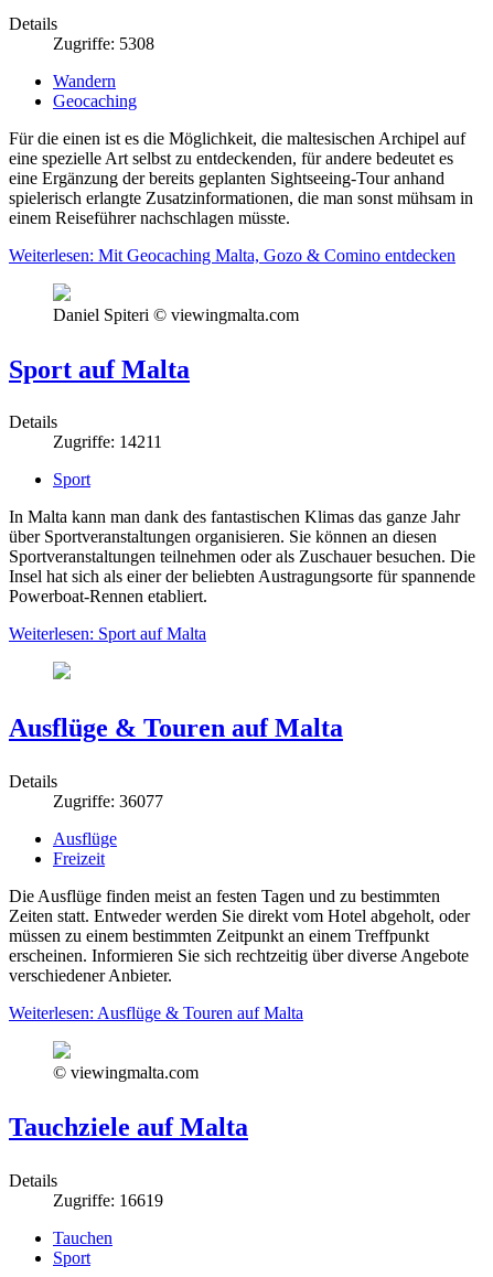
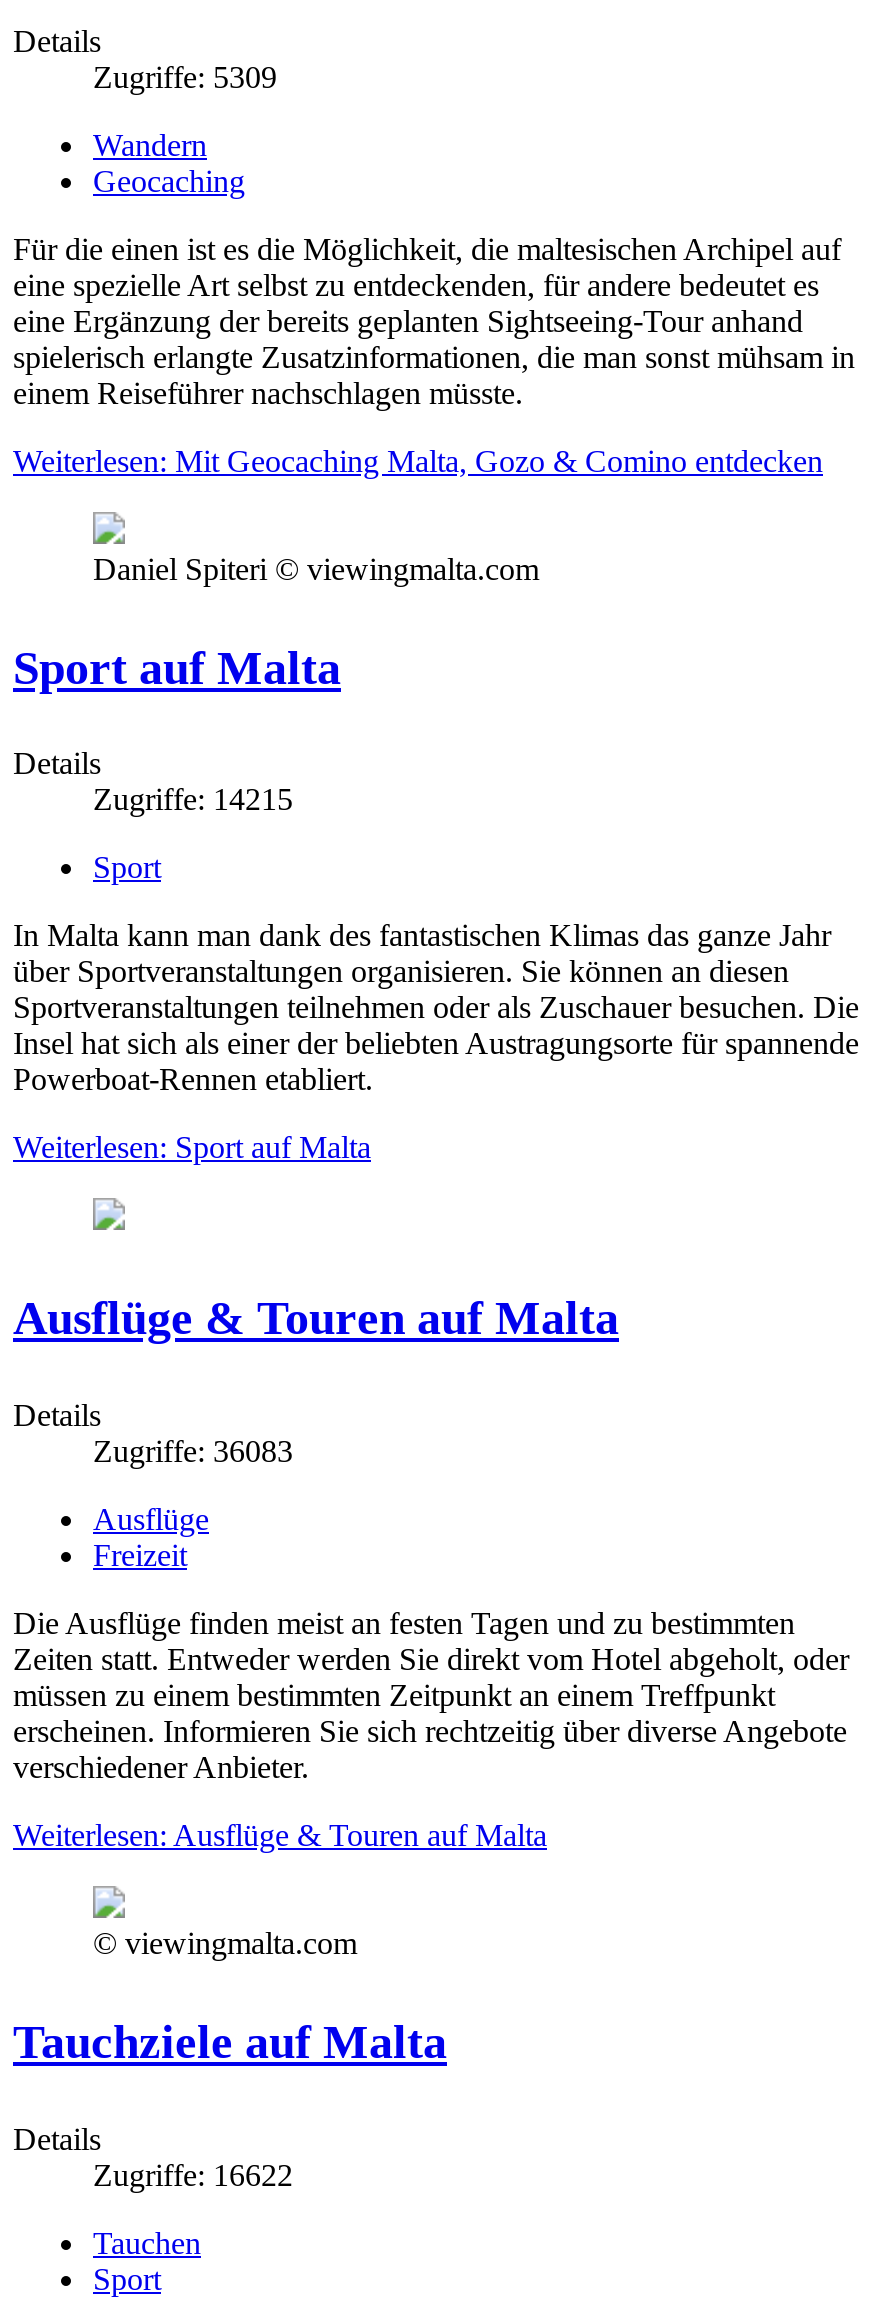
[53,34,154,52] Zugriffe: 5308 -> [93,59,277,93] Zugriffe: 5309
[53,433,162,451] Zugriffe: 14211 -> [93,783,293,817] Zugriffe: 14215
[53,792,163,811] Zugriffe: 36077 -> [93,1434,293,1468] Zugriffe: 36083
[53,1191,163,1210] Zugriffe: 16619 -> [93,2158,293,2192] Zugriffe: 16622

